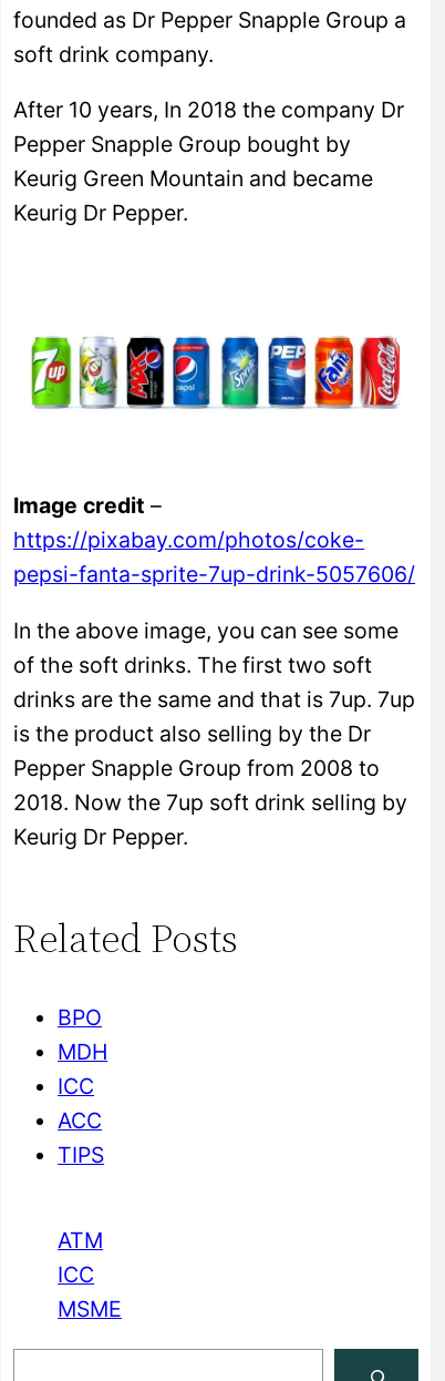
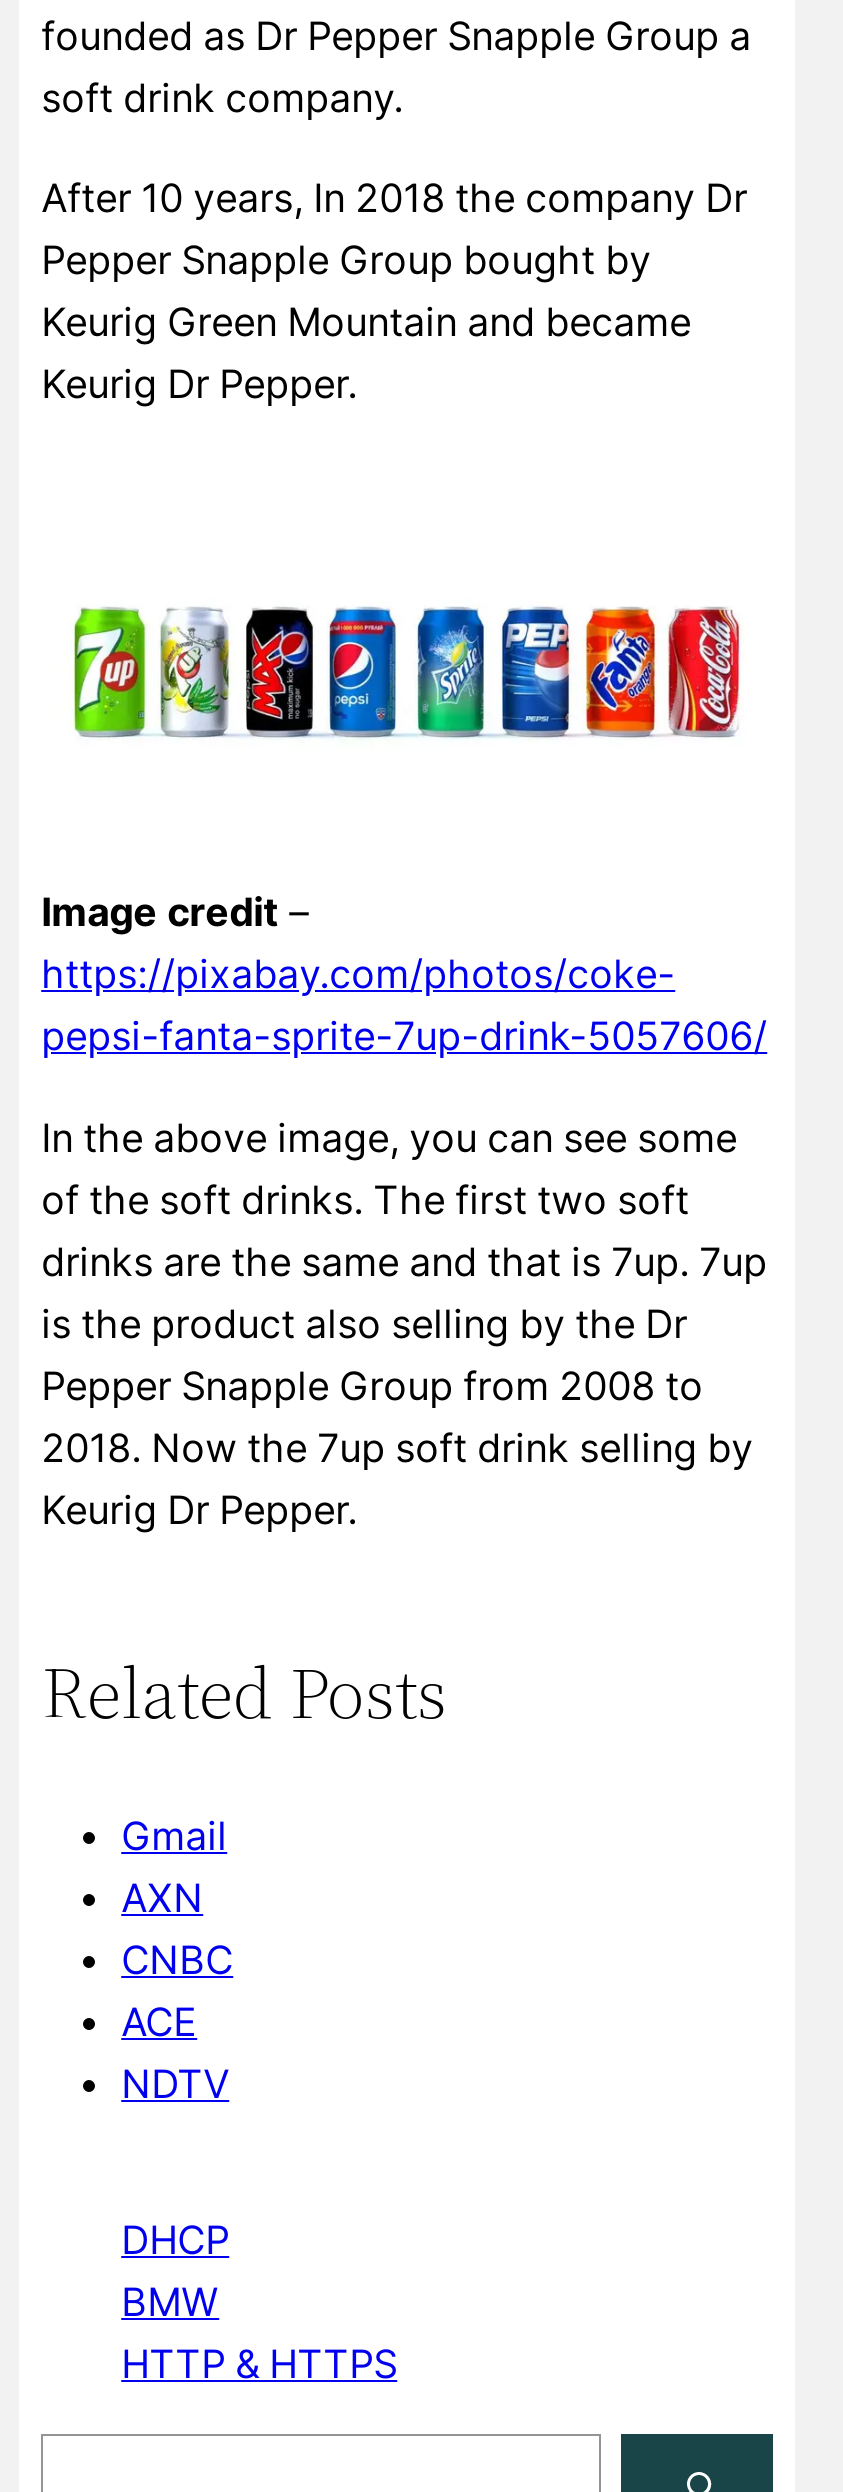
[58,1004,107,1169] BPO | MDH | ICC | ACC | TIPS -> [121,1813,233,2109] Gmail | AXN | CNBC | ACE | NDTV
[58,1227,122,1323] ATM | ICC | MSME -> [121,2215,397,2387] DHCP | BMW | HTTP & HTTPS

